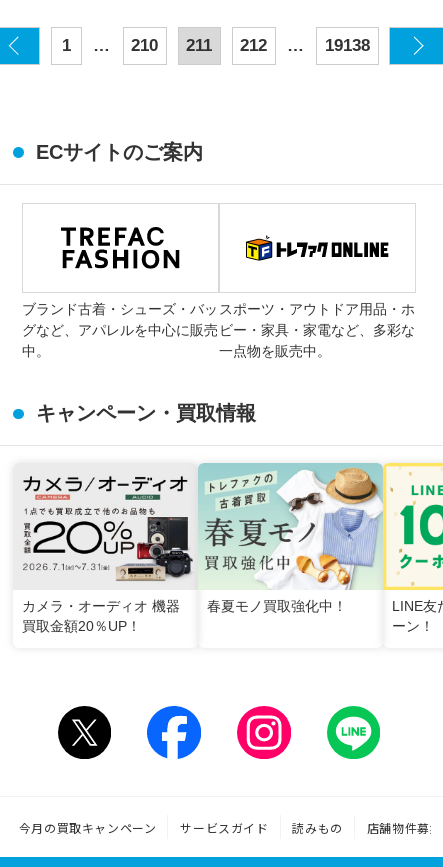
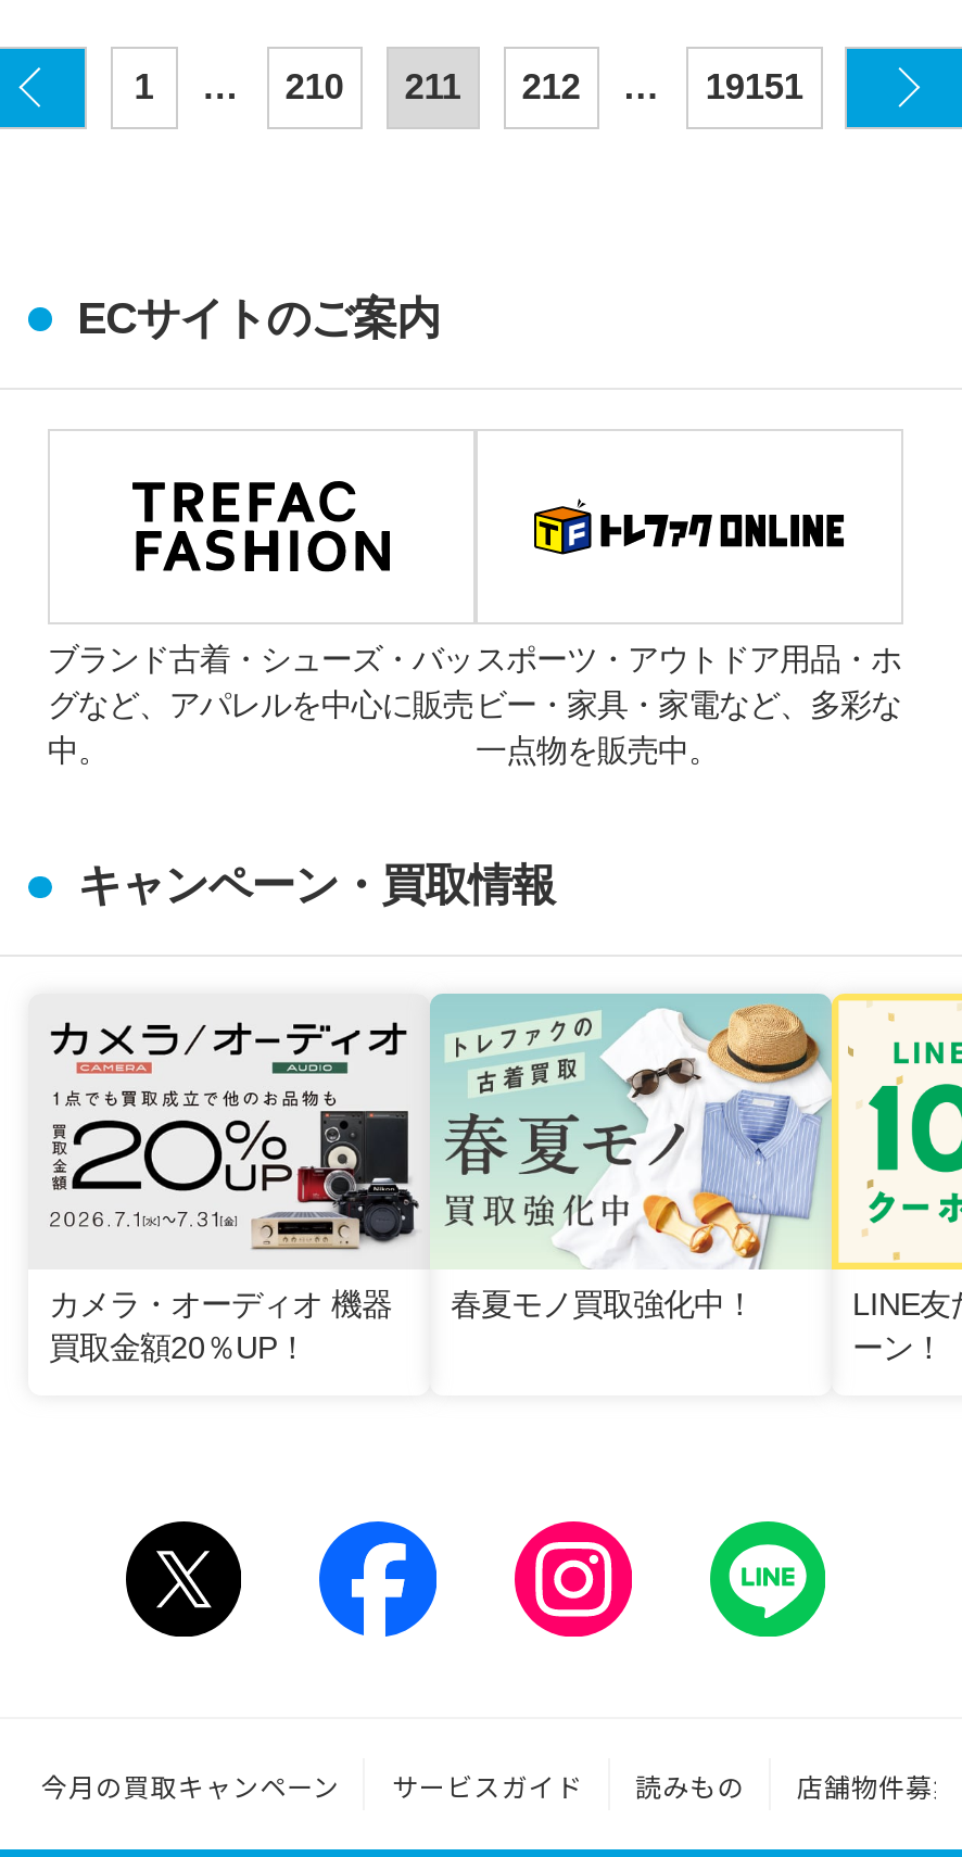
[325,36,370,55] 19138 -> [706,66,803,107] 19151

